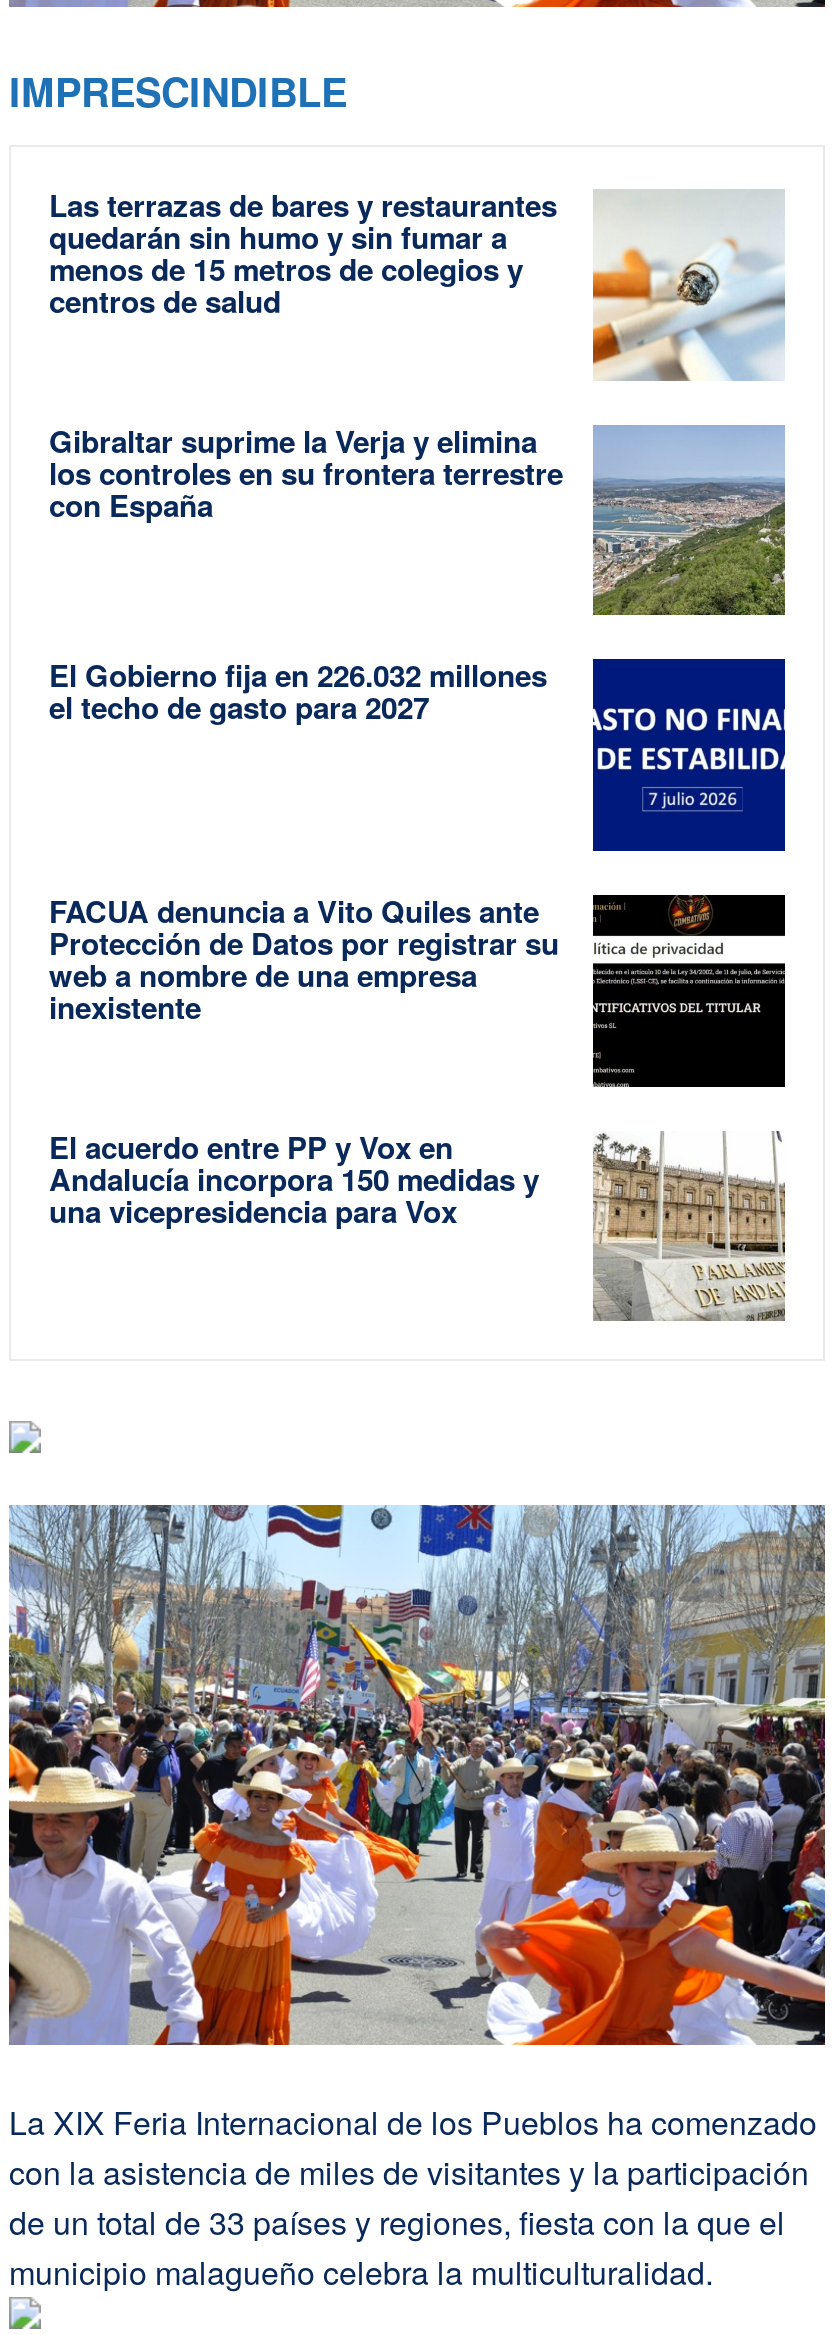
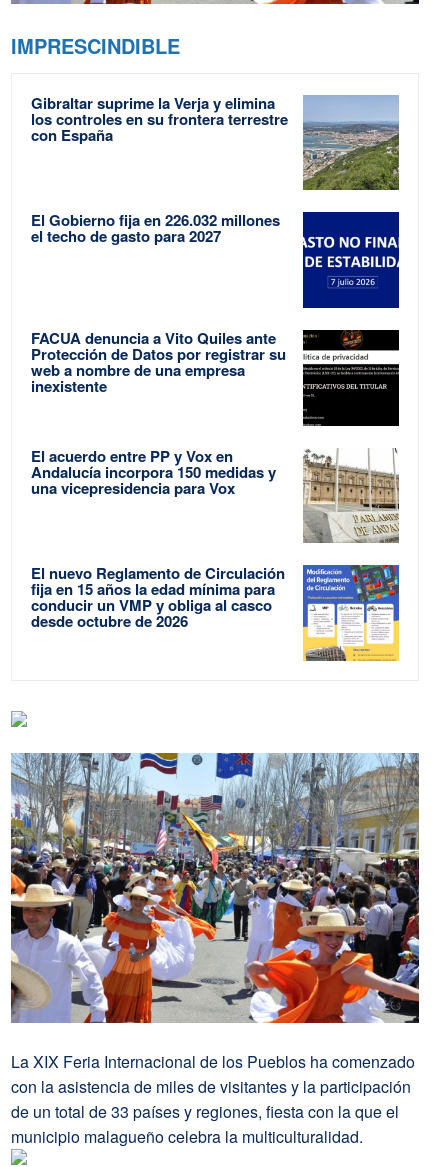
[49,183,785,382] [image] | Las terrazas de bares y restaurantes | quedarán sin humo y sin fumar a | menos de 15 metros de colegios y | centros de salud -> none
moved [49,418,789,1233] -> [31,92,401,499]: [image] | Gibraltar suprime la Verja y elimina | los controles en su frontera terrestre | ... | Andalucía incorpora 150 medidas y | una vicepresidencia para Vox
none -> [31,562,400,662] [image] | El nuevo Reglamento de Circulación | fija en 15 años la edad mínima para | conducir un VMP y obliga al casco | desde octubre de 2026

